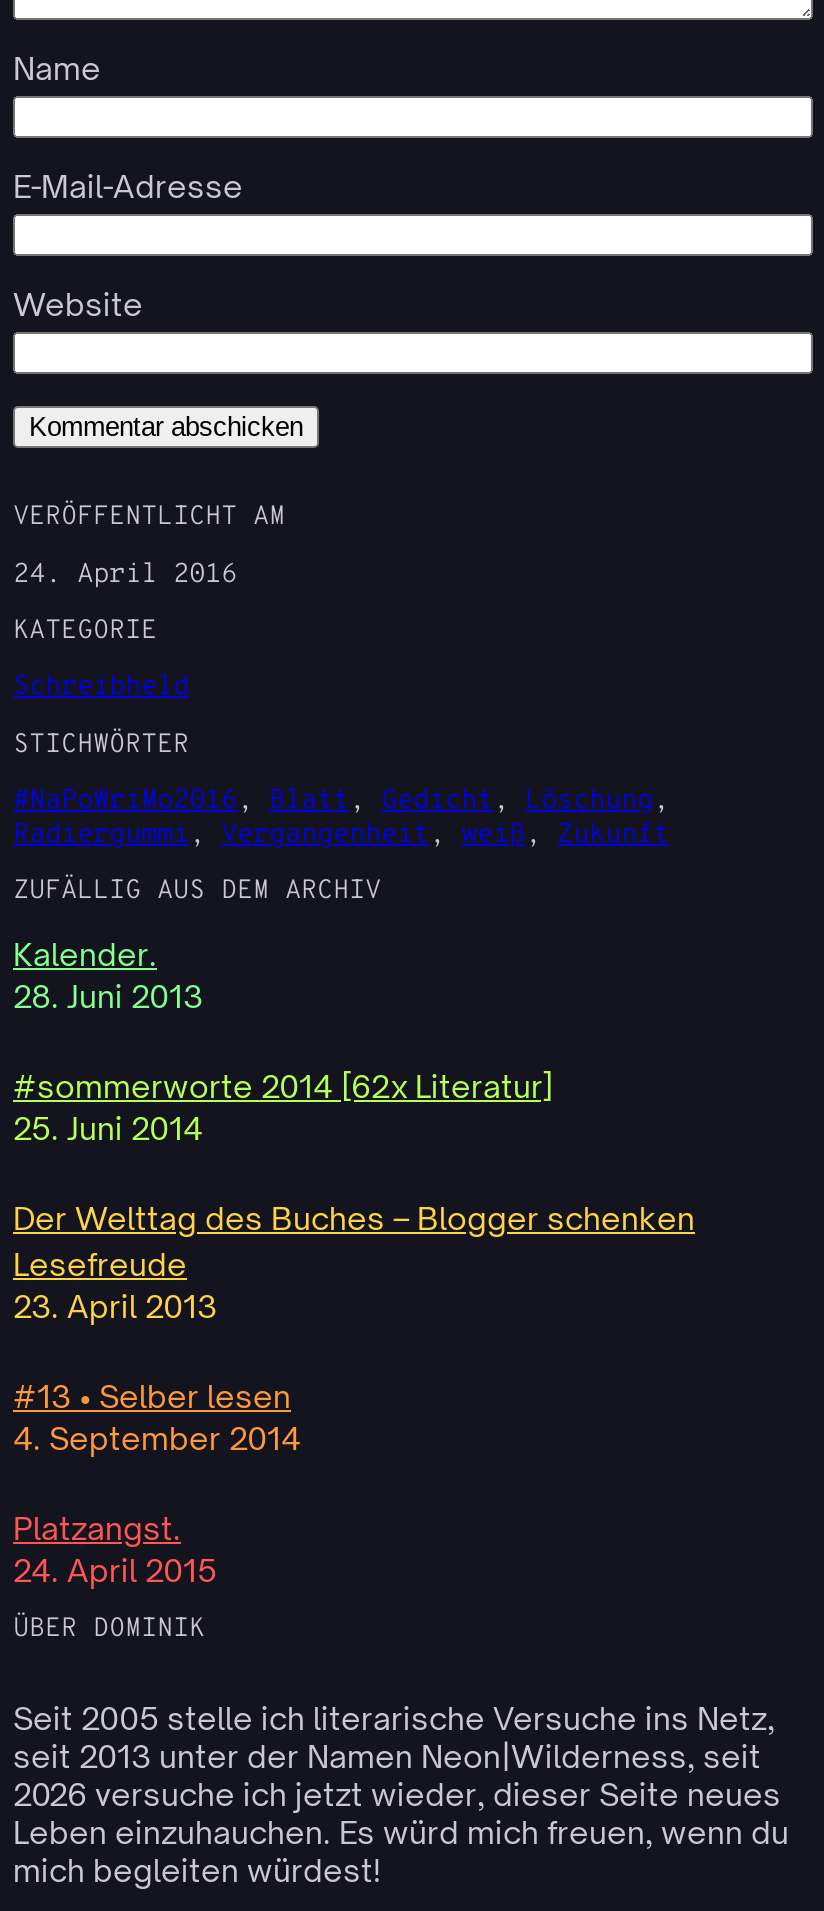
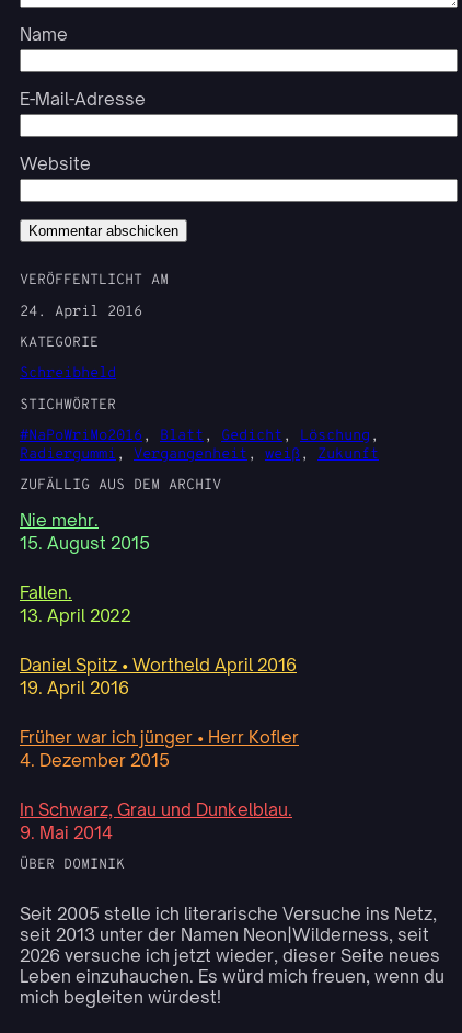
[13,935,203,1015] Kalender. | 28. Juni 2013 -> [20,509,150,553] Nie mehr. | 15. August 2015
[13,1067,553,1147] #sommerworte 2014 [62x Literatur] | 25. Juni 2014 -> [20,582,131,626] Fallen. | 13. April 2022
[13,1199,695,1325] Der Welttag des Buches – Blogger schenken | Lesefreude | 23. April 2013 -> [20,654,297,698] Daniel Spitz • Wortheld April 2016 | 19. April 2016
[13,1377,301,1457] #13 • Selber lesen | 4. September 2014 -> [20,726,299,770] Früher war ich jünger • Herr Kofler | 4. Dezember 2015
[13,1509,217,1589] Platzangst. | 24. April 2015 -> [20,799,292,843] In Schwarz, Grau und Dunkelblau. | 9. Mai 2014

